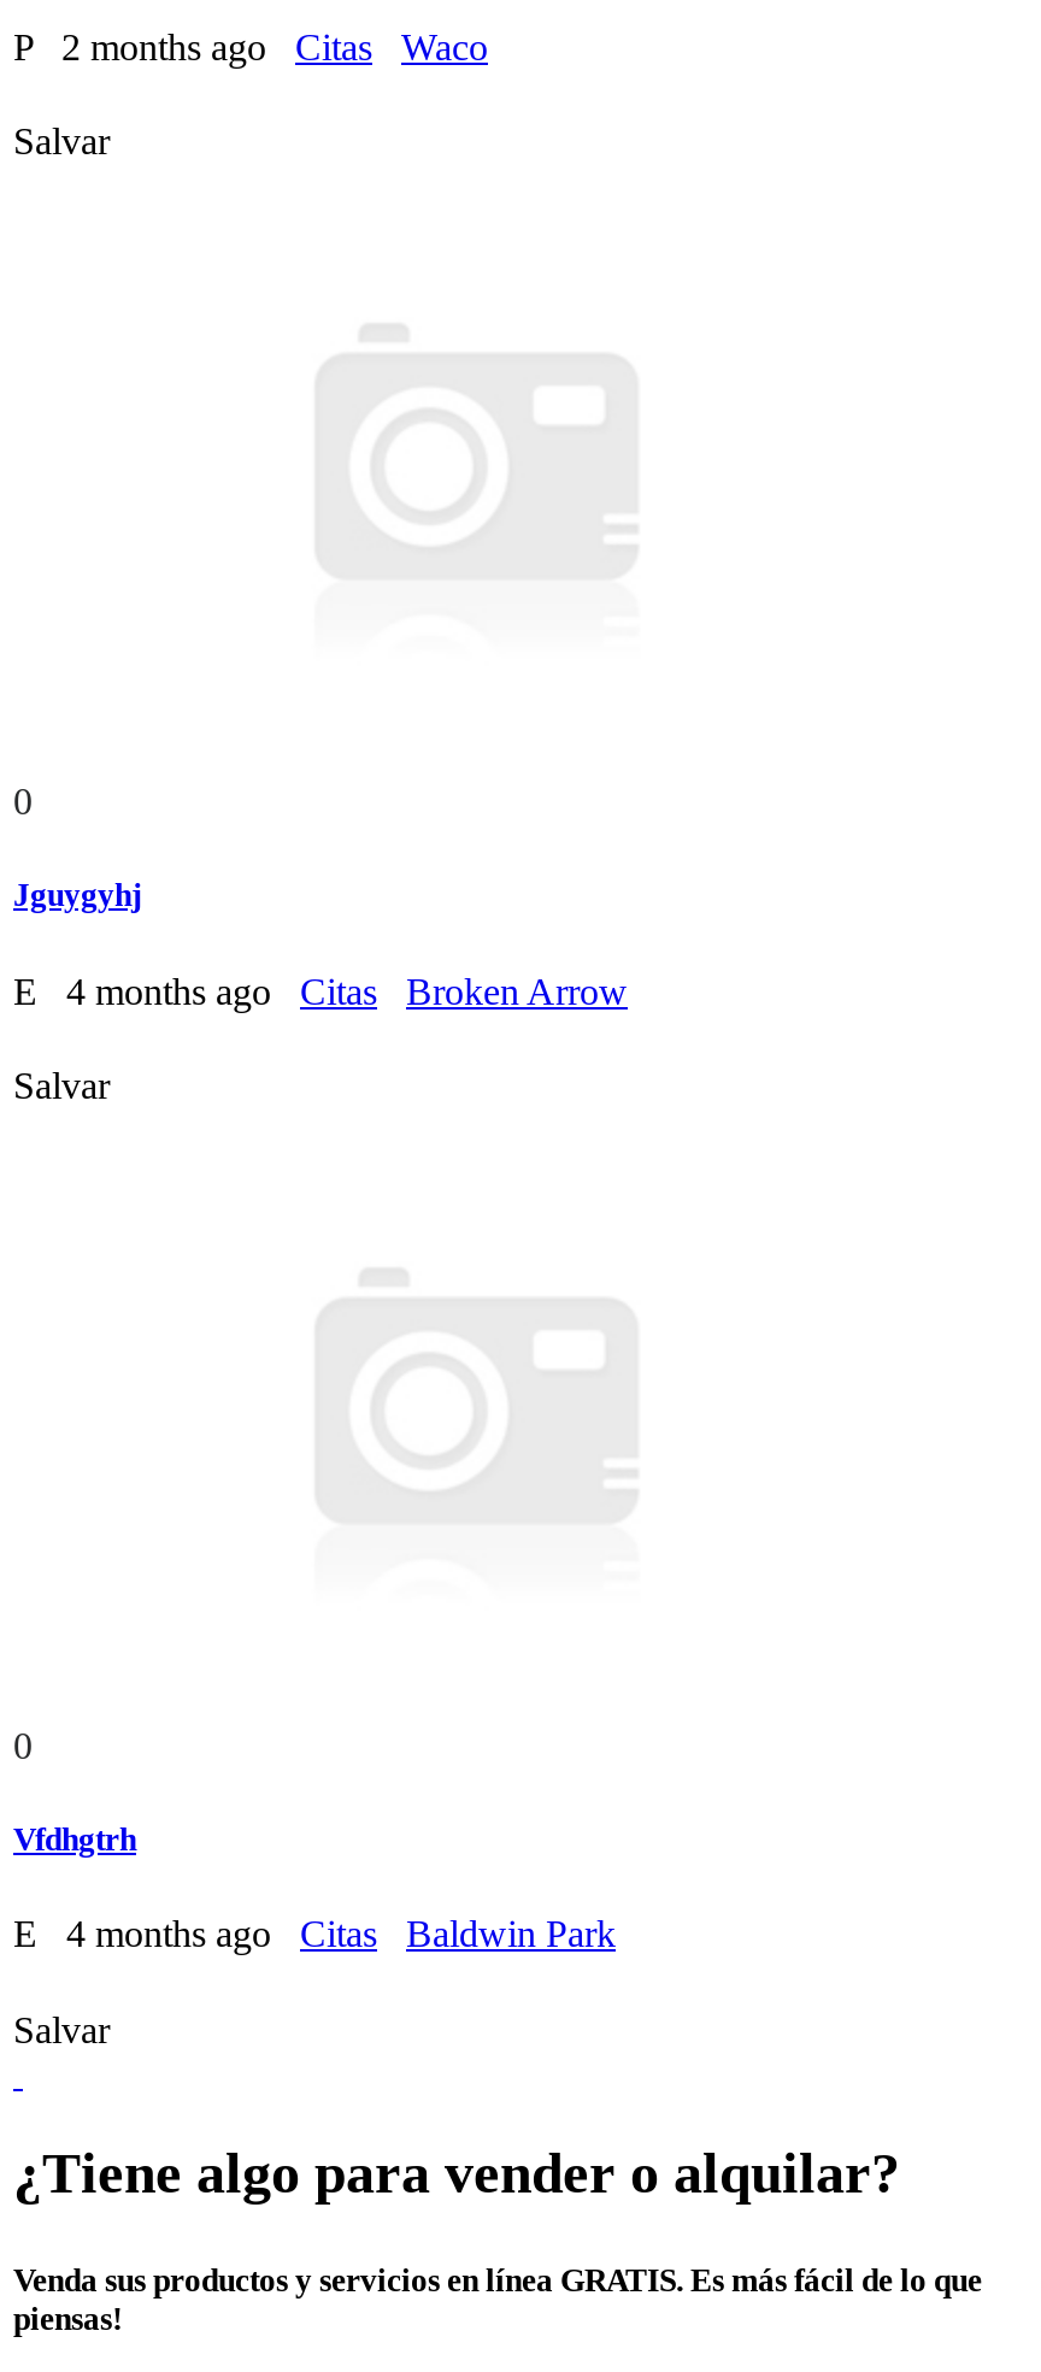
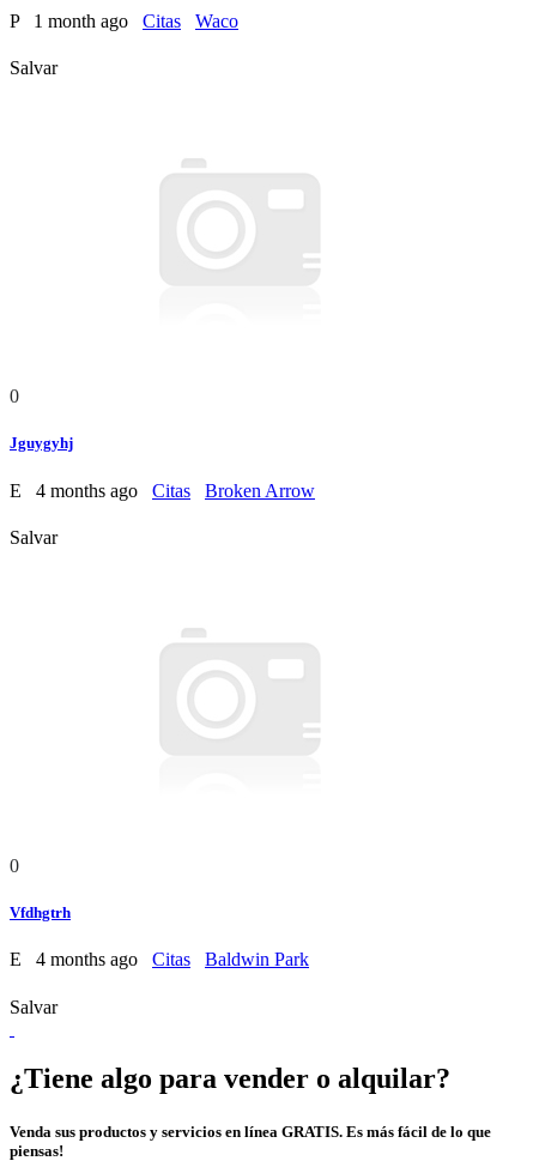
[13,27,372,67] P 2 months ago Citas -> [10,11,181,31] P 1 month ago Citas

